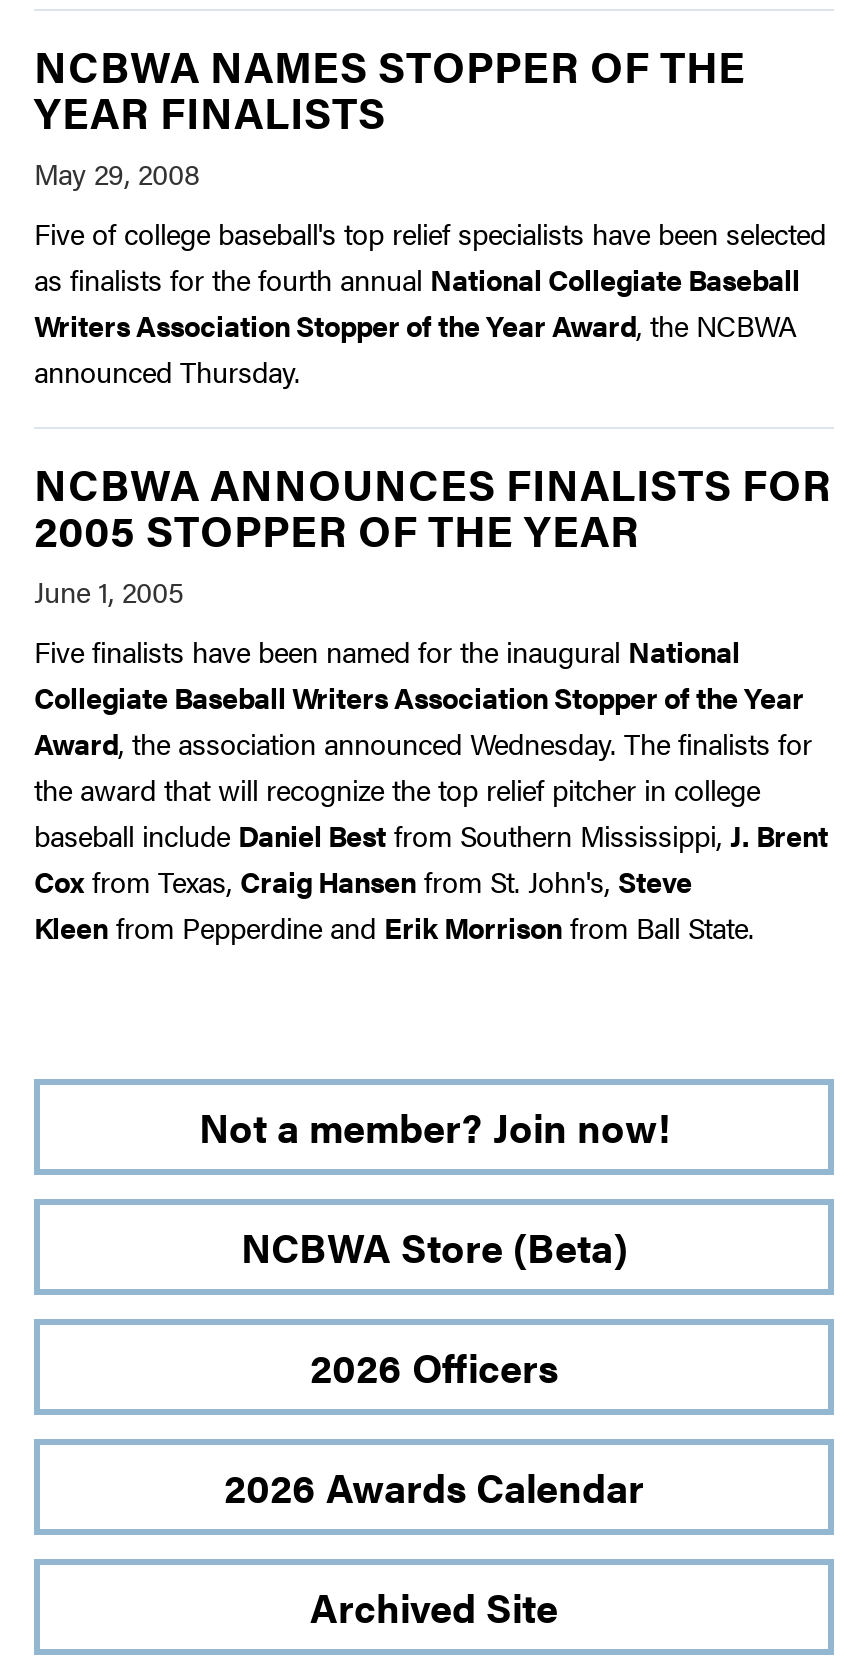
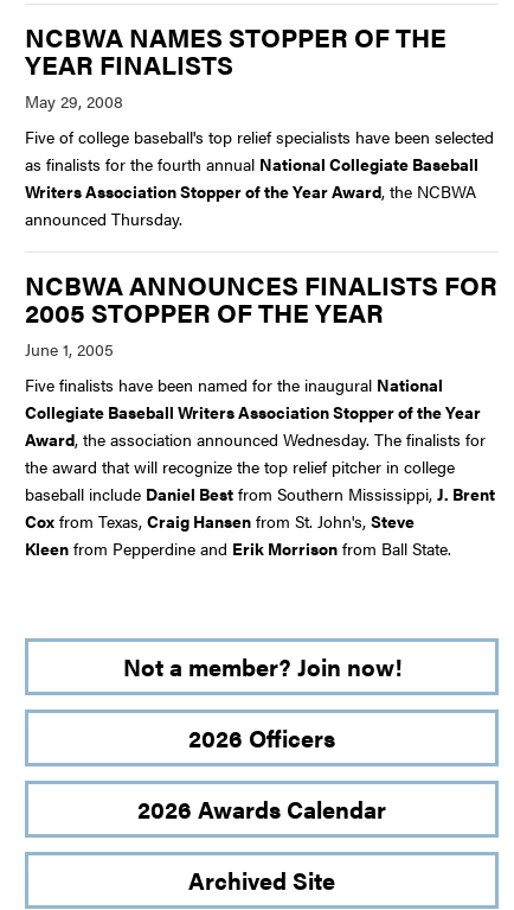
[241,1218,627,1276] NCBWA Store (Beta) -> none

